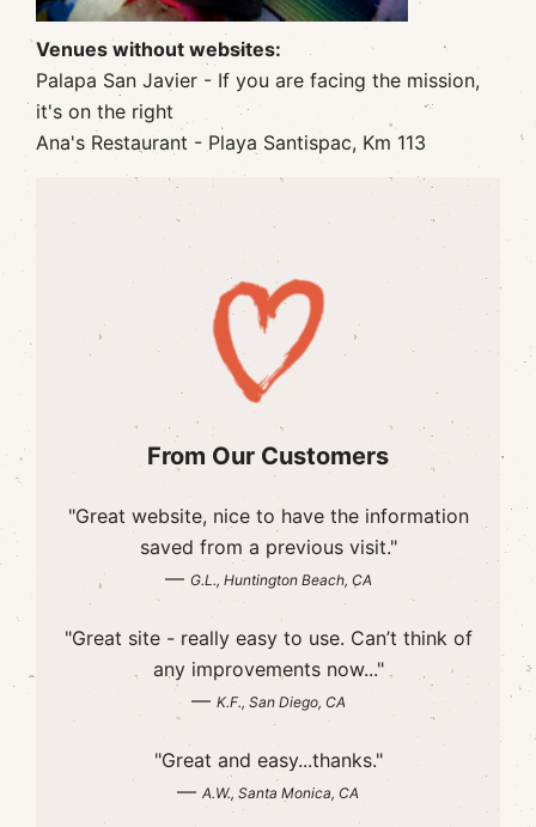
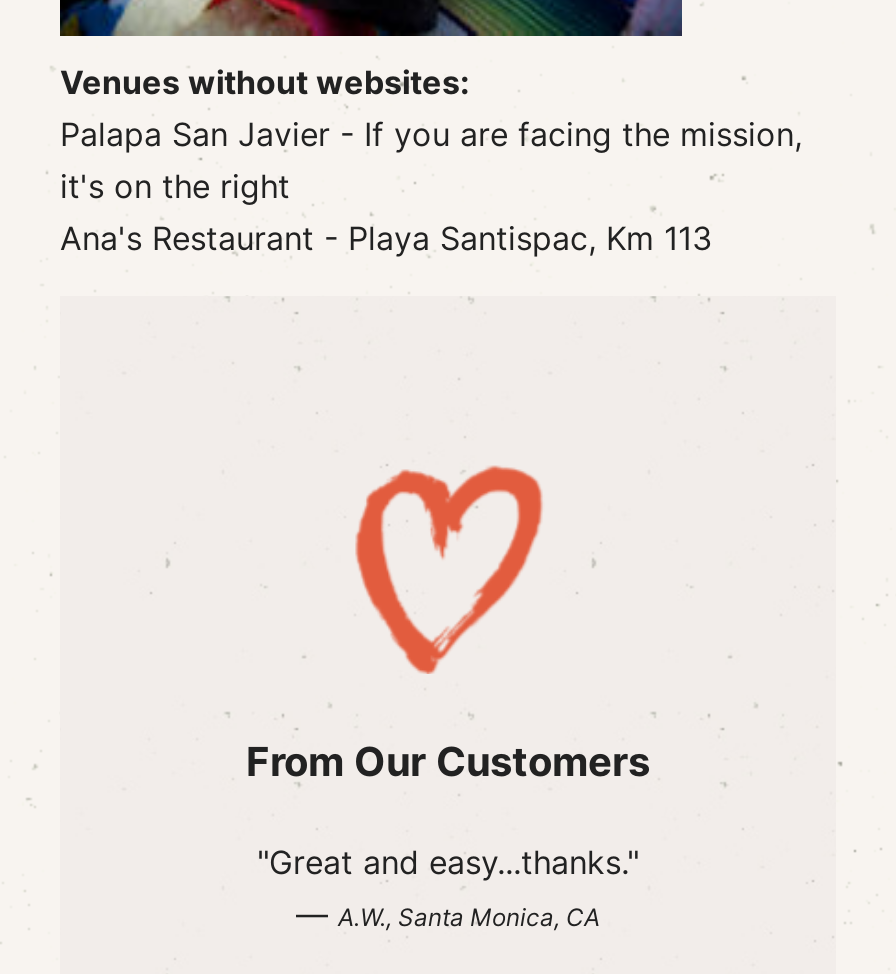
[64,504,472,712] "Great website, nice to have the information | saved from a previous visit." | — G.L., Huntington Beach, CA | "Great site - really easy to use. Can’t think of | any improvements now..." | — K.F., San Diego, CA -> none

